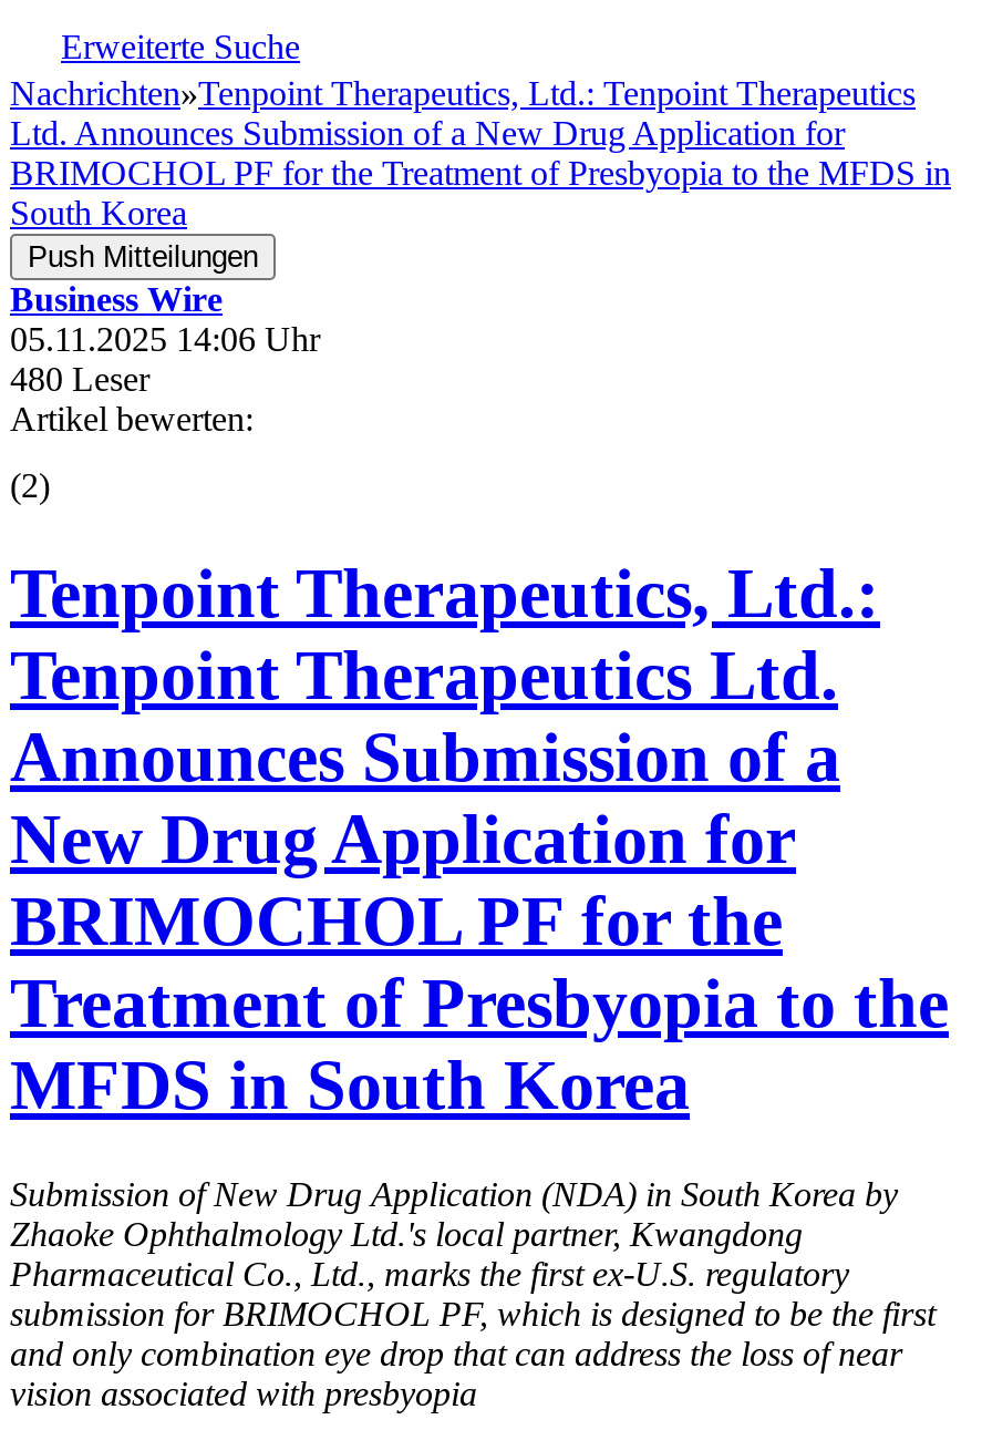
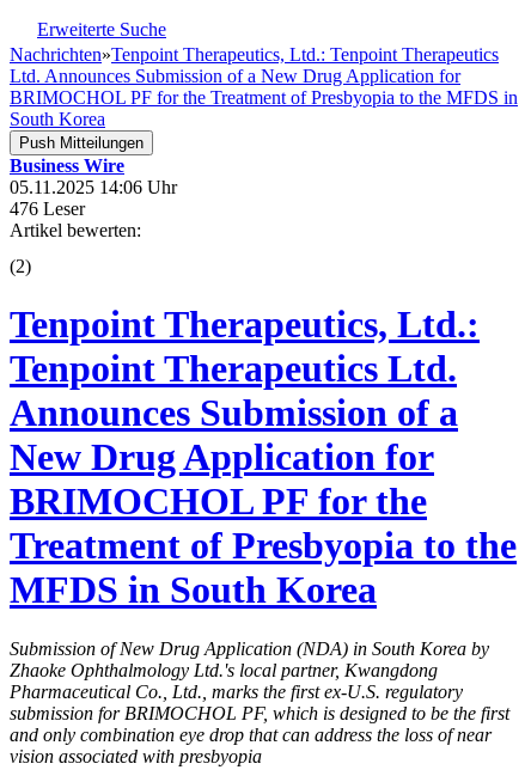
[10,360,149,398] 480 Leser -> [10,198,85,219] 476 Leser

